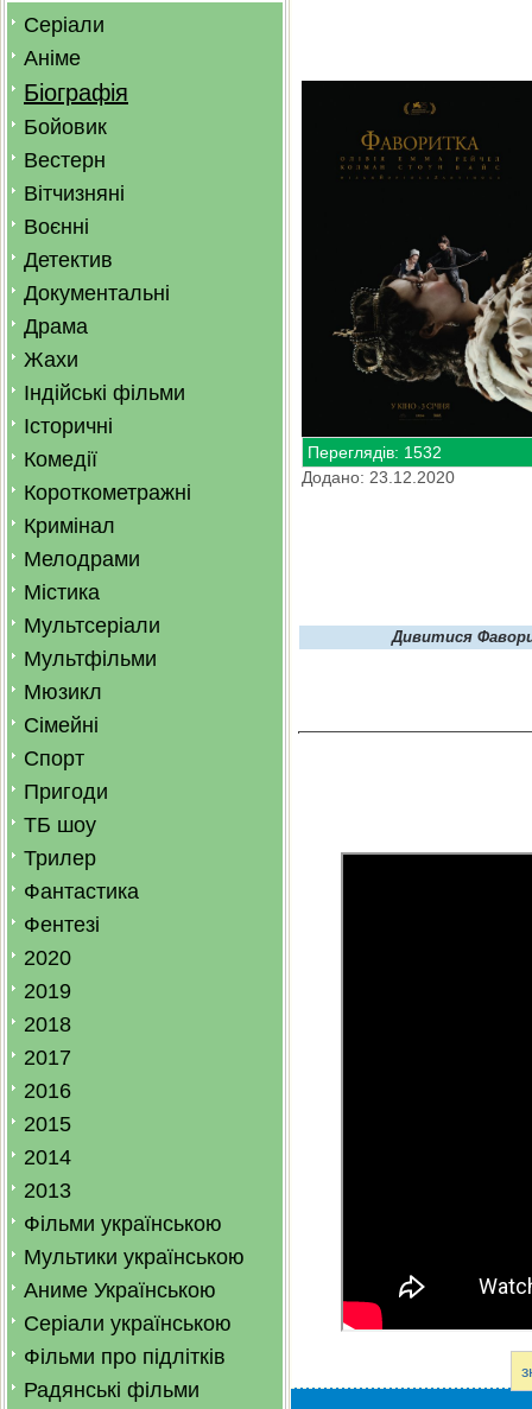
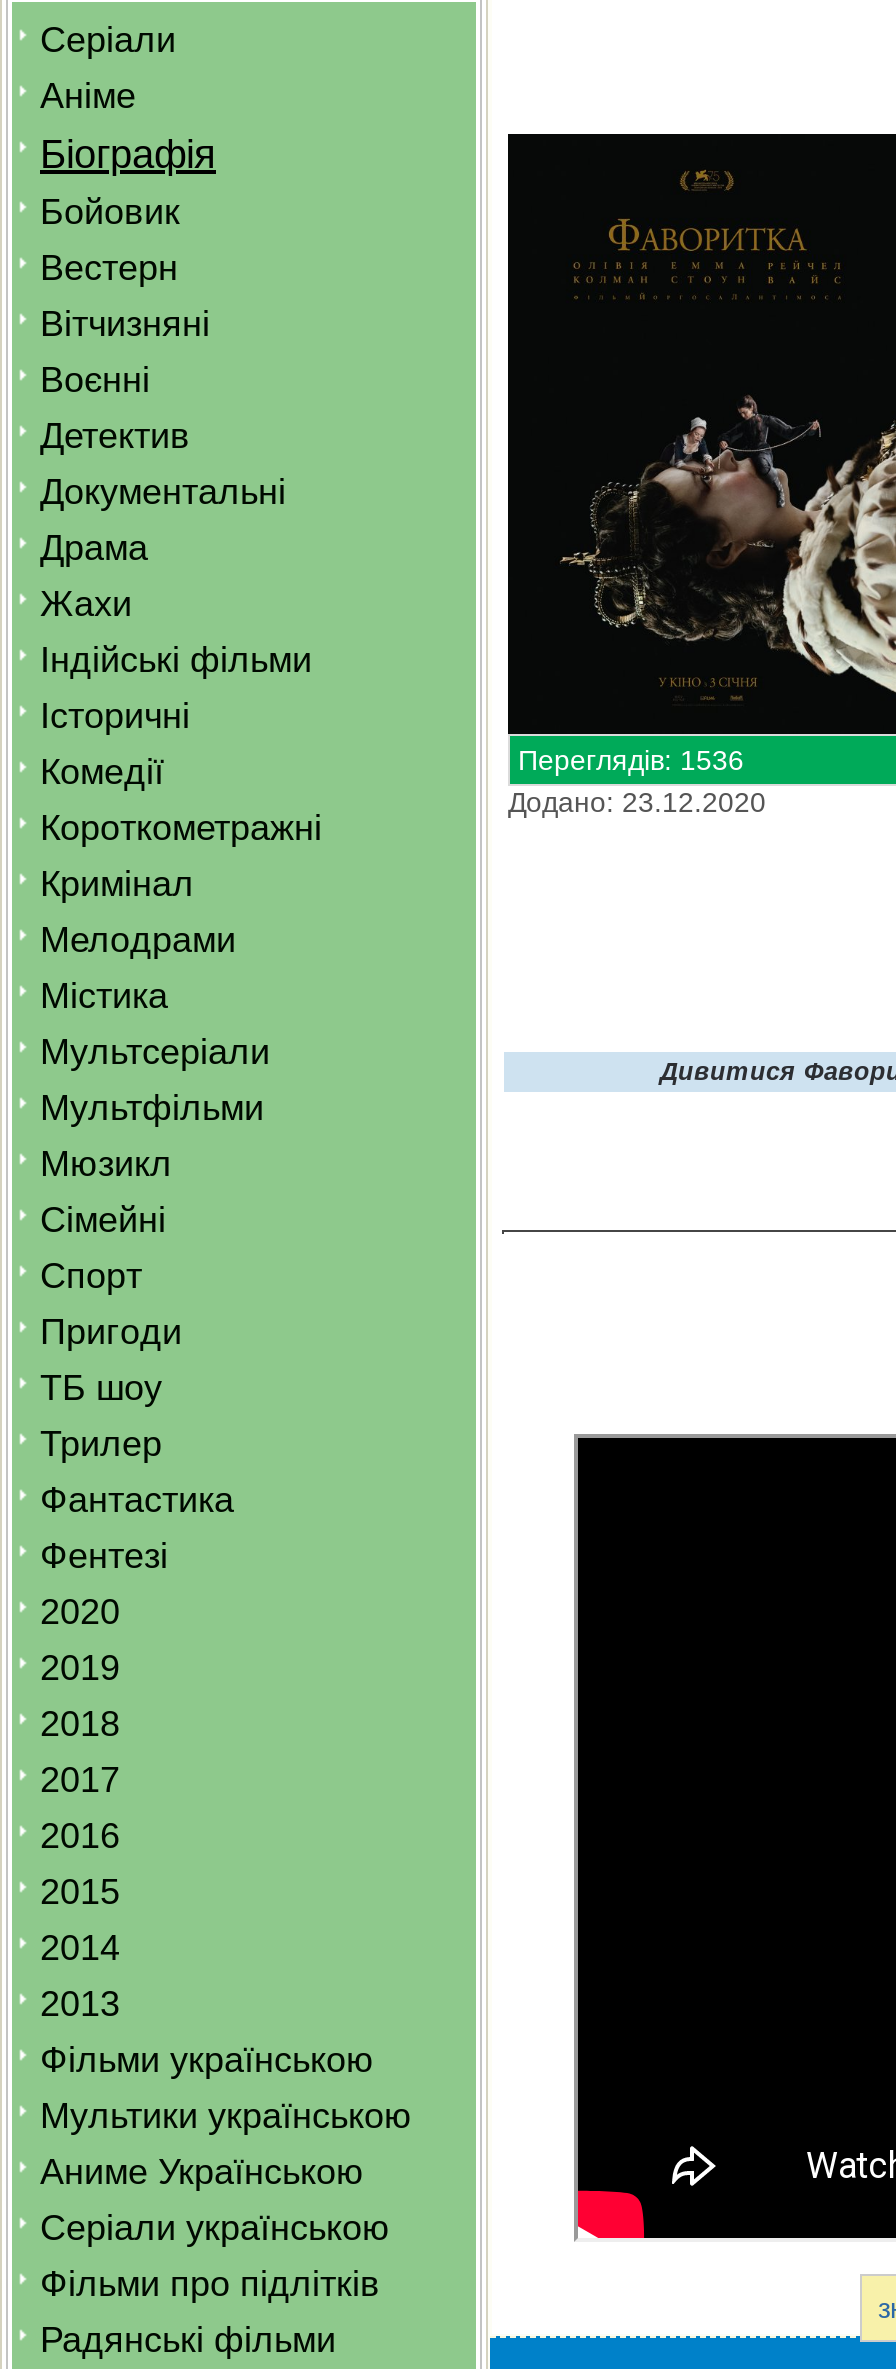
[308,443,442,462] Переглядів: 1532 -> [518,744,744,776] Переглядів: 1536

